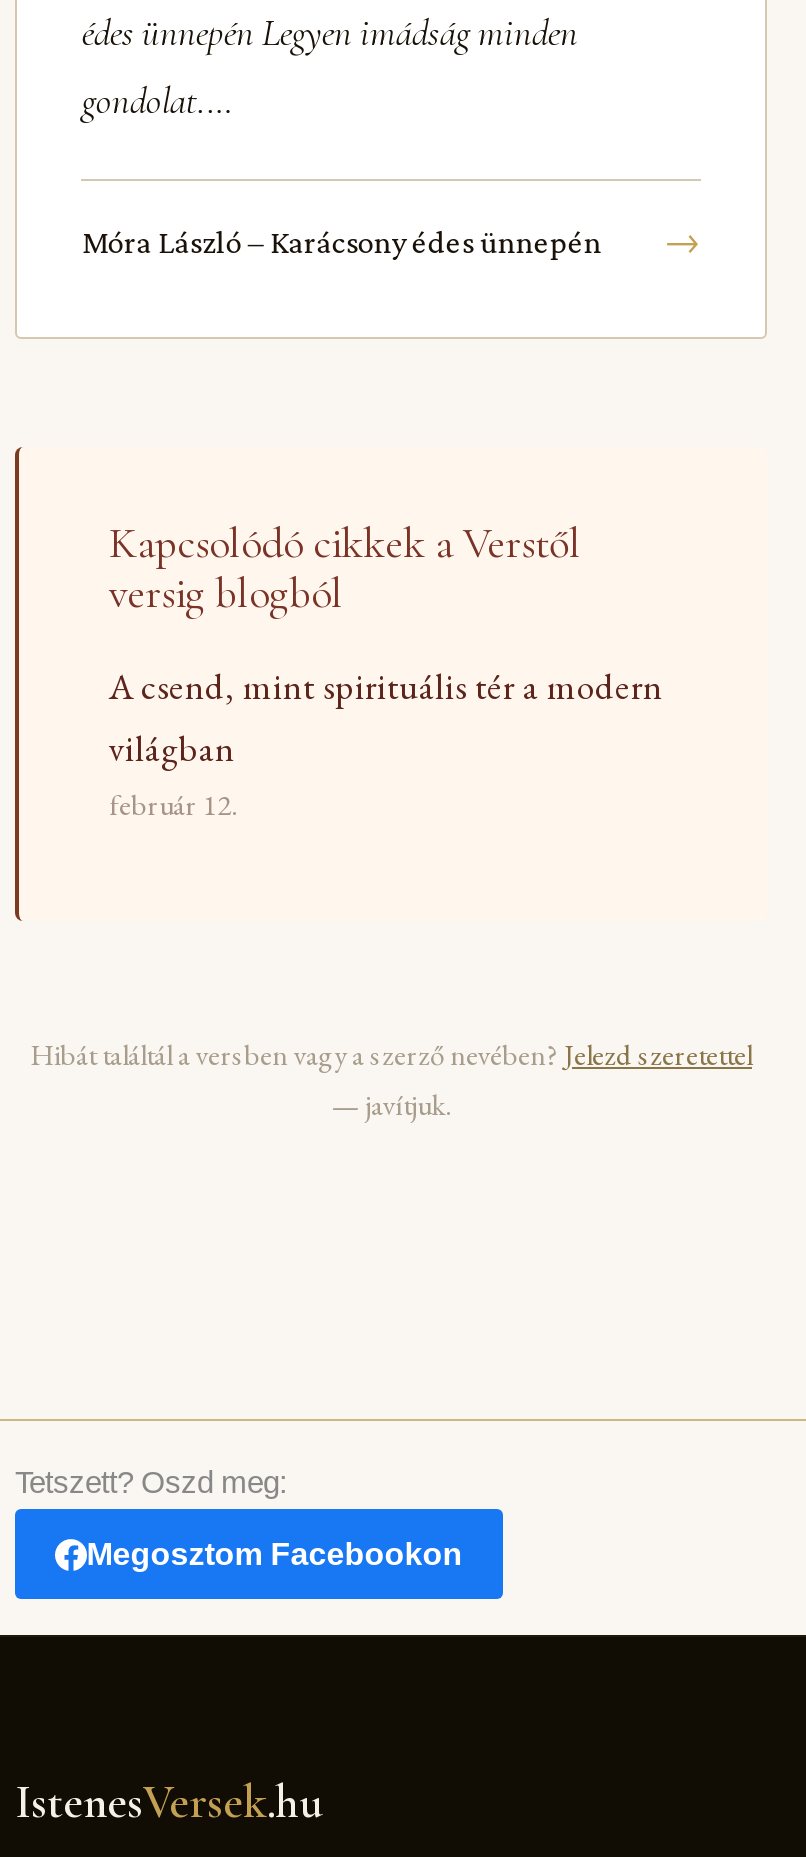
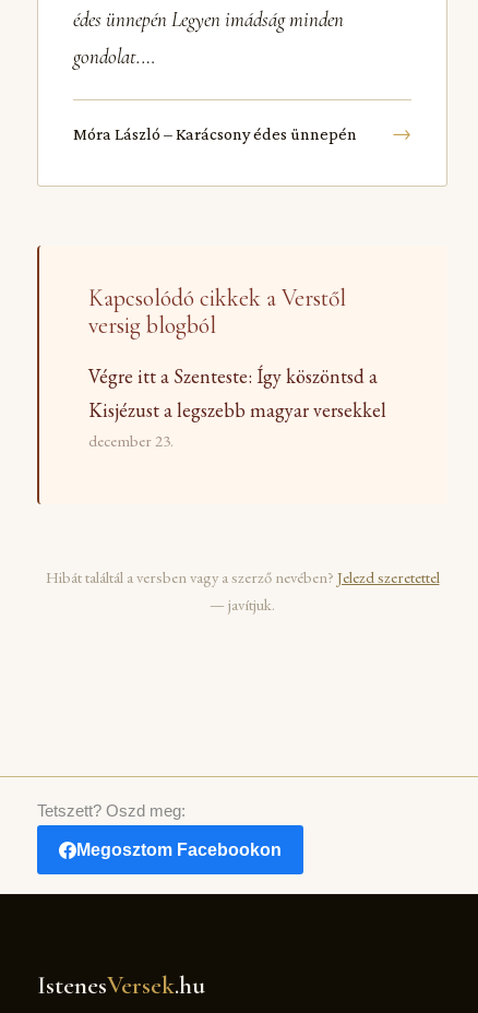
[109,662,663,822] A csend, mint spirituális tér a modern | világban | február 12. -> [88,363,386,450] Végre itt a Szenteste: Így köszöntsd a | Kisjézust a legszebb magyar versekkel | december 23.

